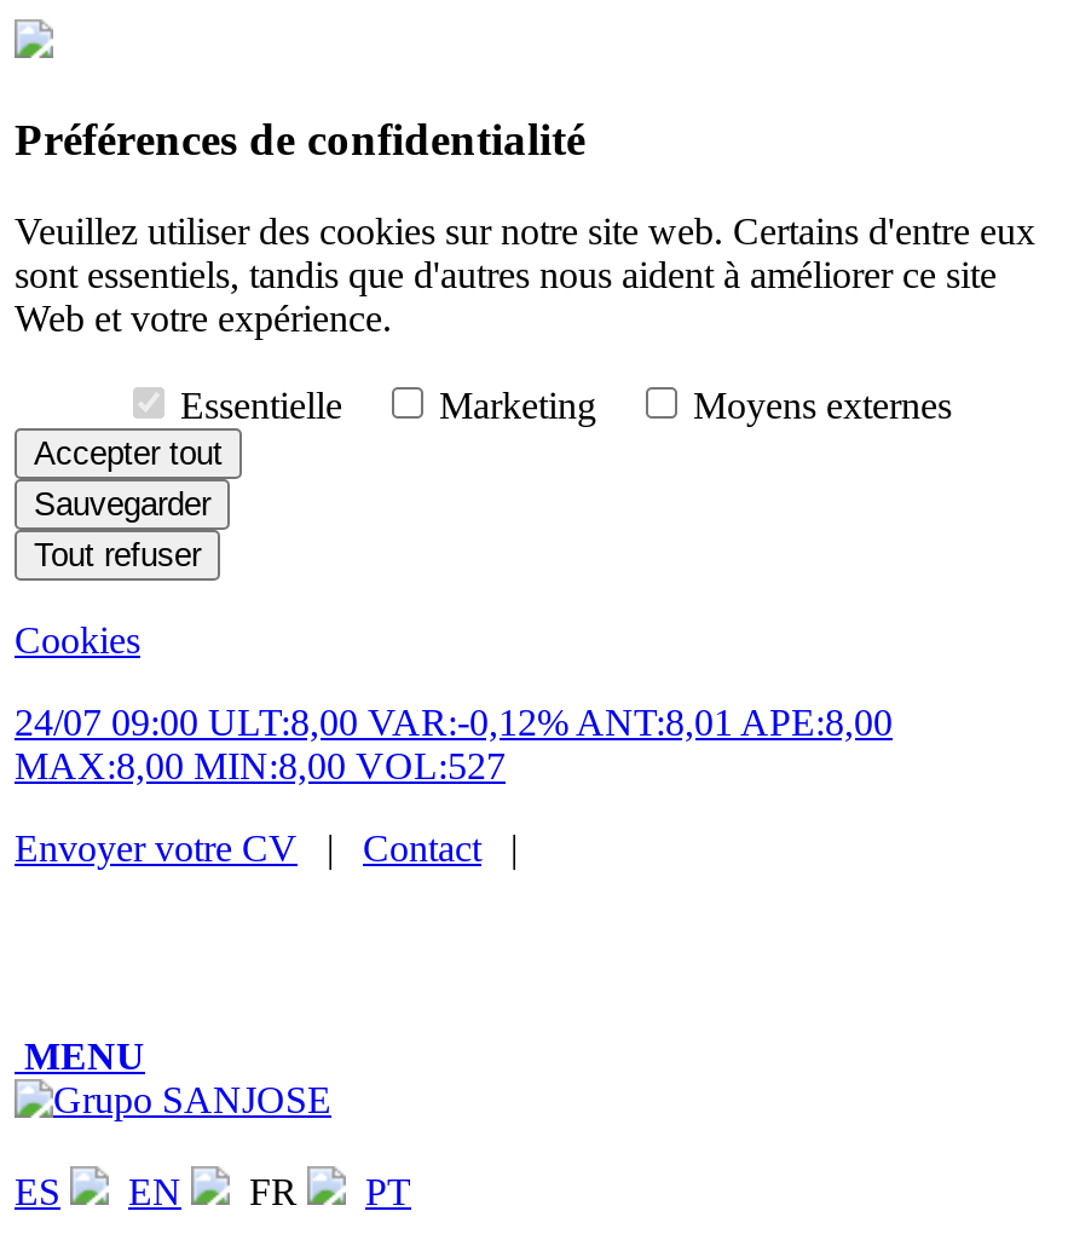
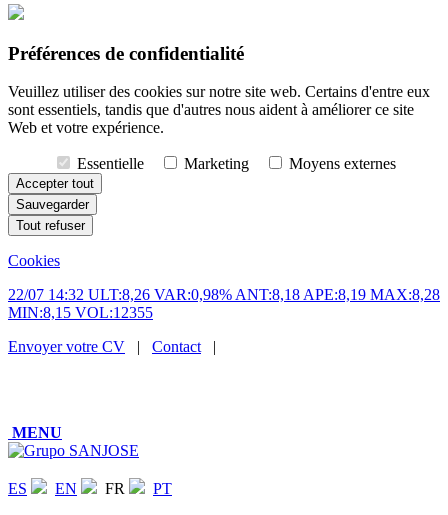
[15,703,893,787] 24/07 09:00 ULT:8,00 VAR:-0,12% ANT:8,01 APE:8,00 | MAX:8,00 MIN:8,00 VOL:527 -> [8,286,440,321] 22/07 14:32 ULT:8,26 VAR:0,98% ANT:8,18 APE:8,19 MAX:8,28 | MIN:8,15 VOL:12355

